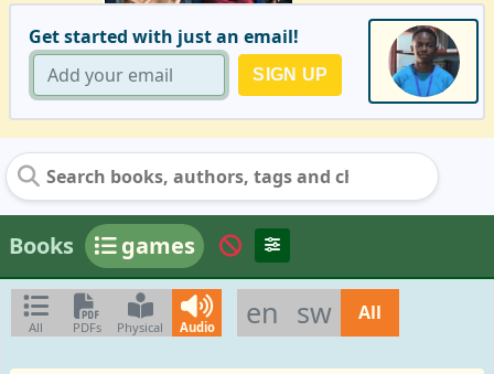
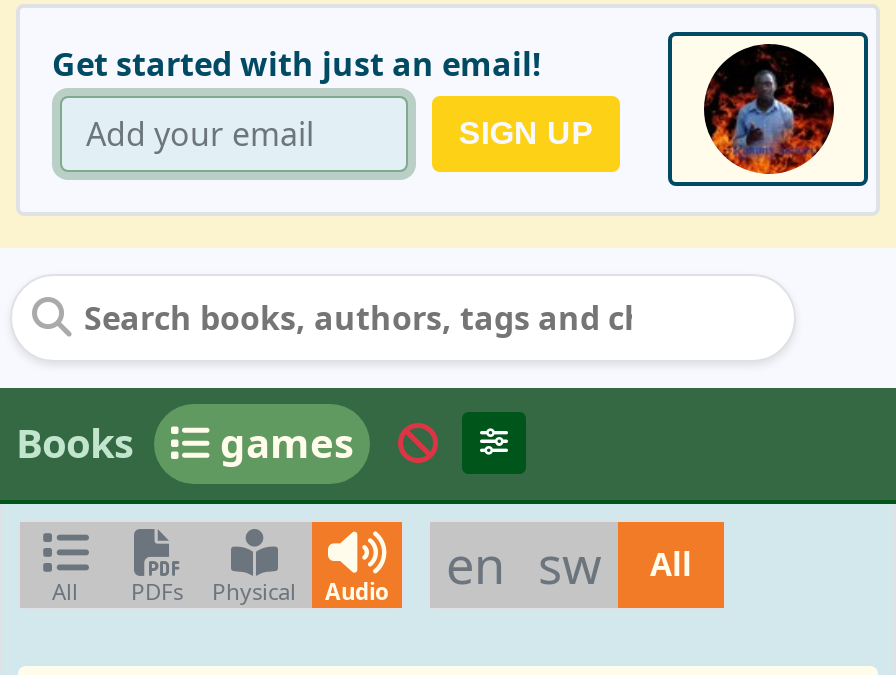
[388,24,460,98] [image] -> [702,42,834,176] [image]

